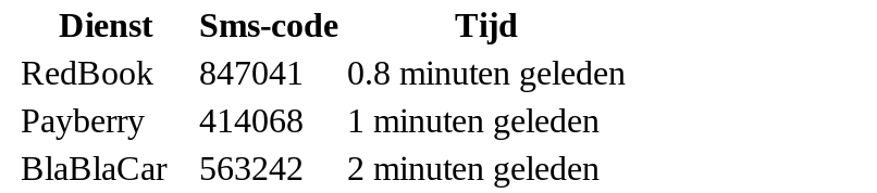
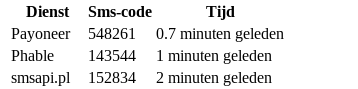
[21,54,626,139] RedBook | 847041 | 0.8 minuten geleden | Payberry | 414068 -> [11,25,284,64] Payoneer | 548261 | 0.7 minuten geleden | Phable | 143544
[21,149,304,186] BlaBlaCar | 563242 -> [11,69,136,86] smsapi.pl | 152834

